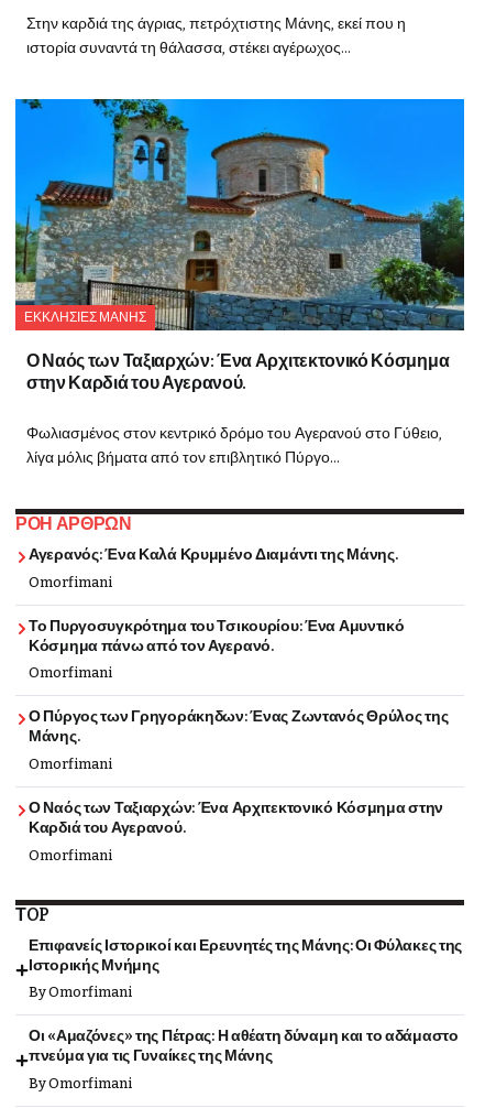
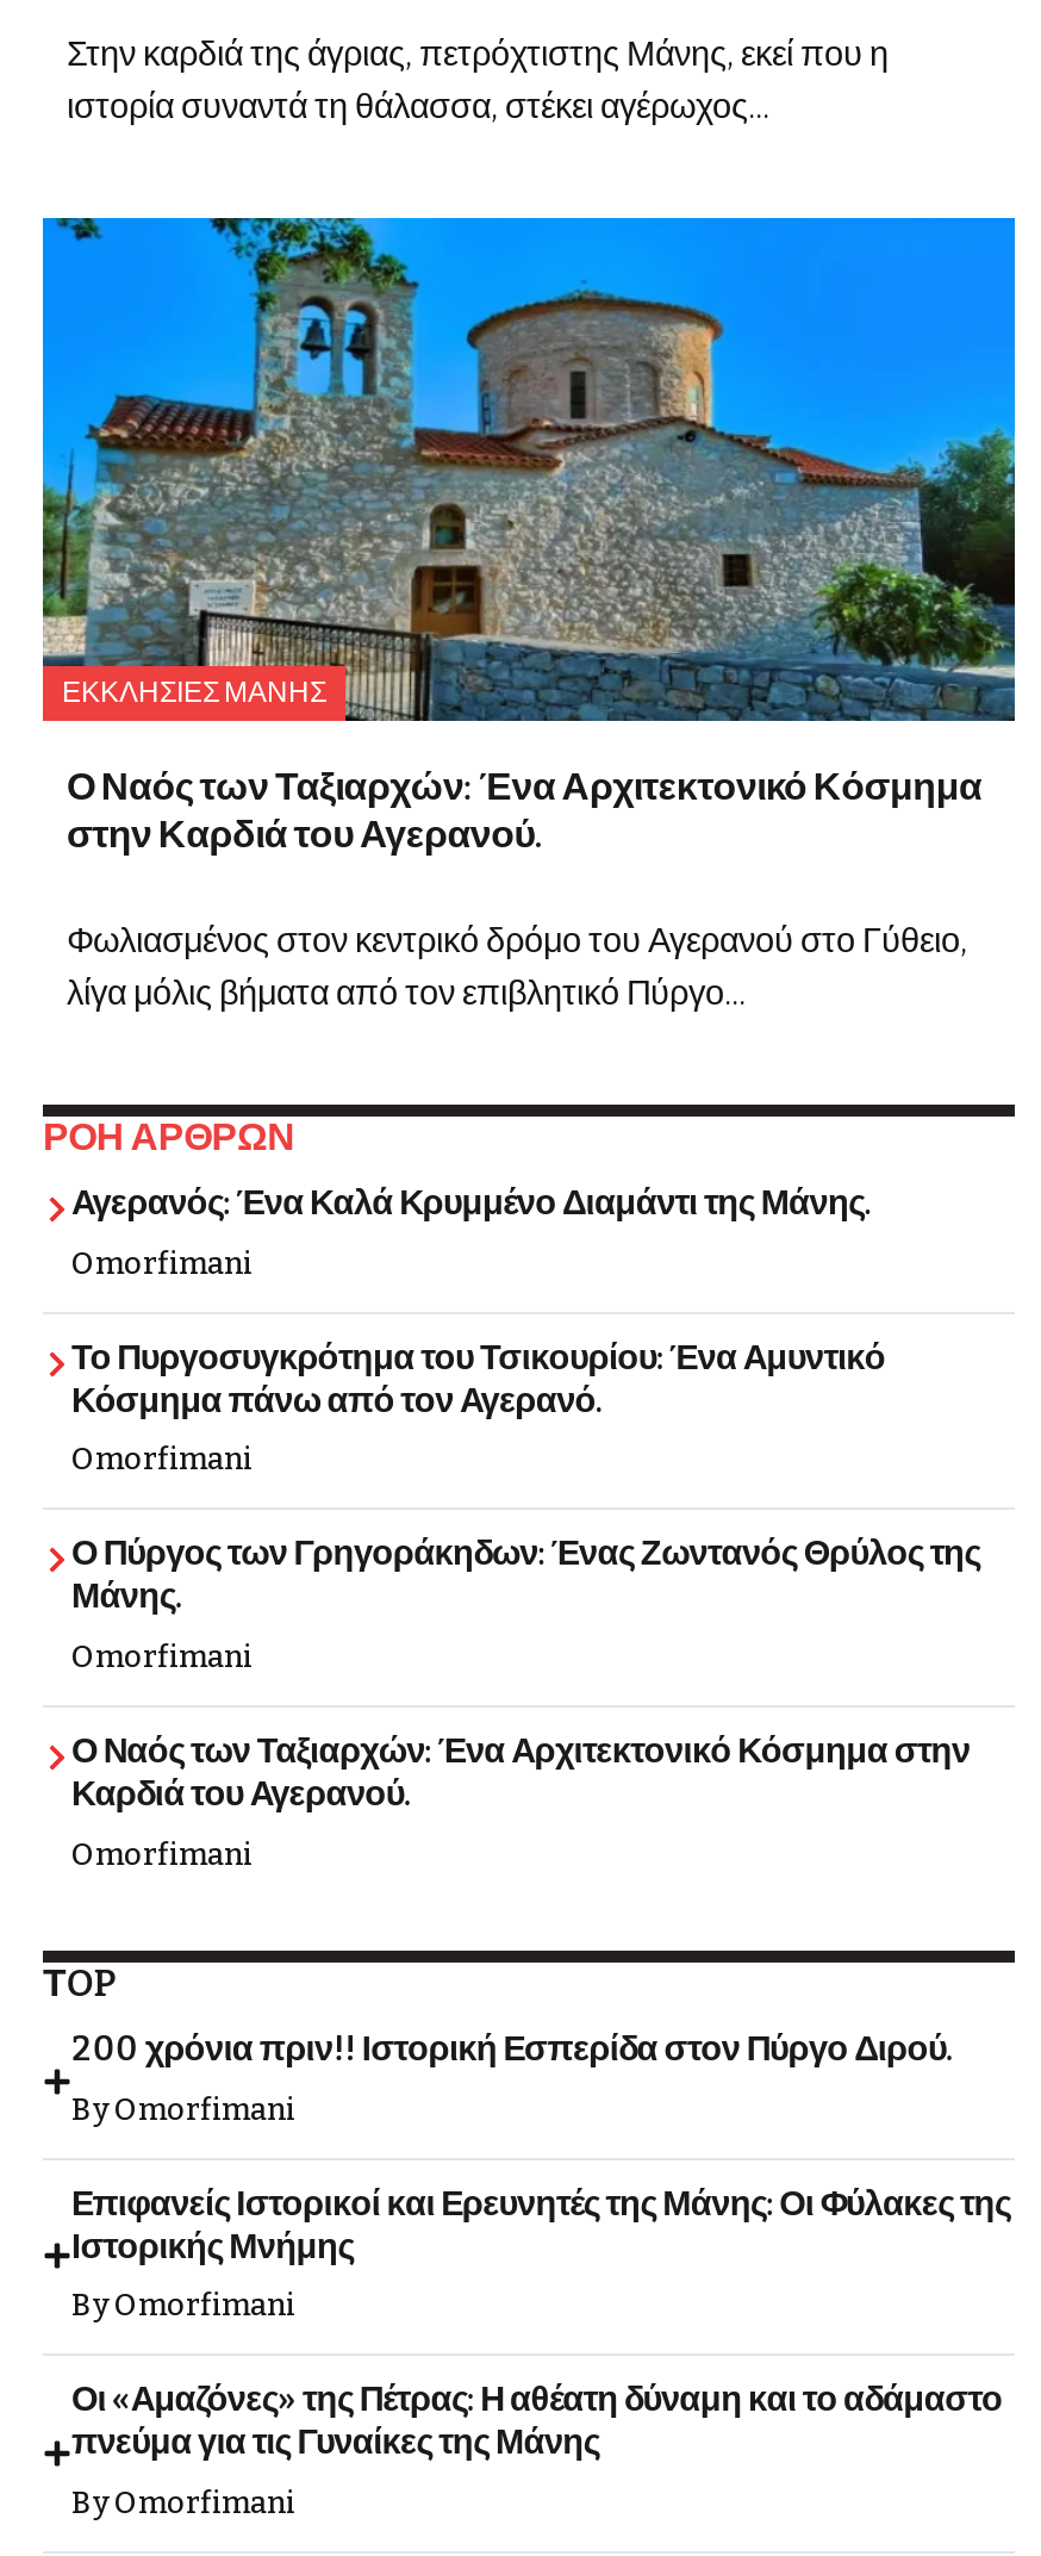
none -> [71,2029,953,2126] 200 χρόνια πριν!! Ιστορική Εσπερίδα στον Πύργο Διρού. | By Omorfimani

